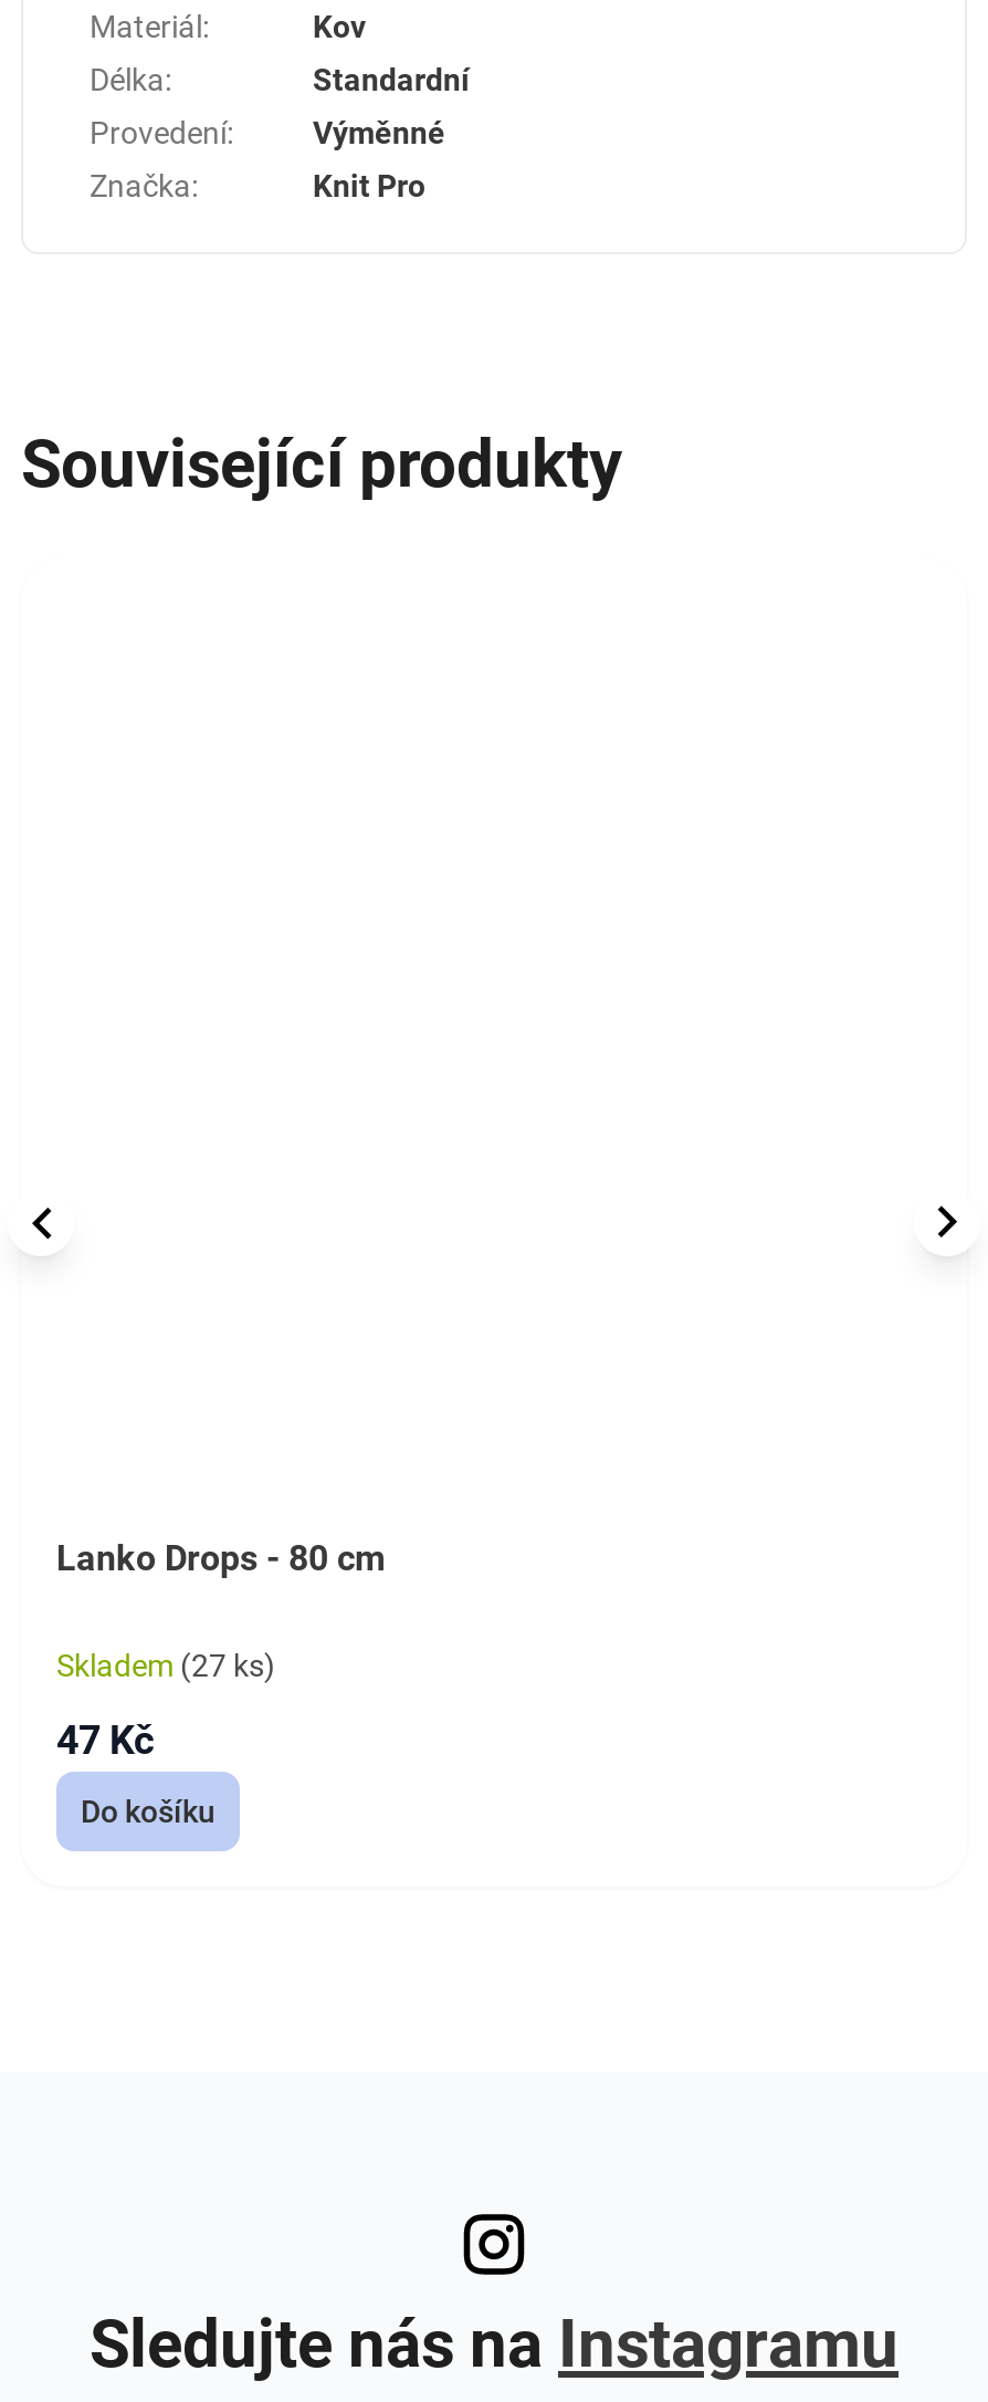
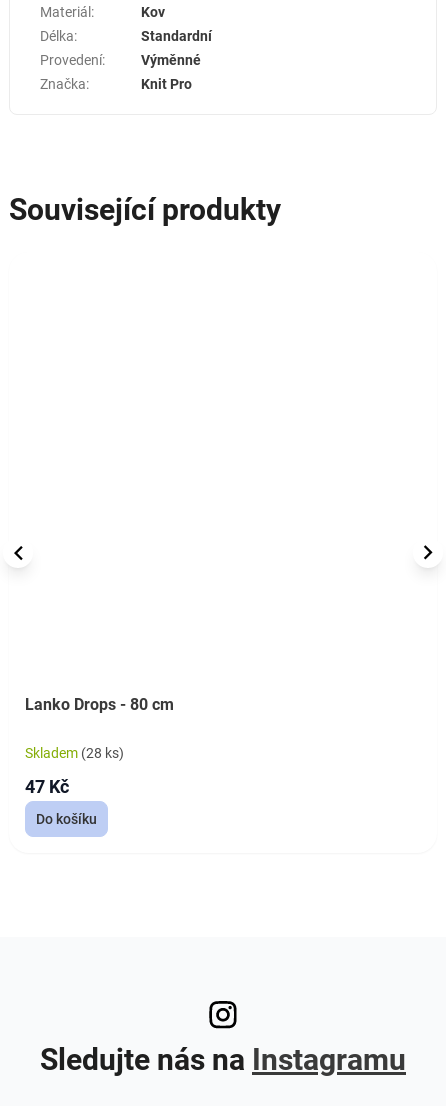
[56,1649,275,1684] Skladem (27 ks) -> [25,745,124,761] Skladem (28 ks)

